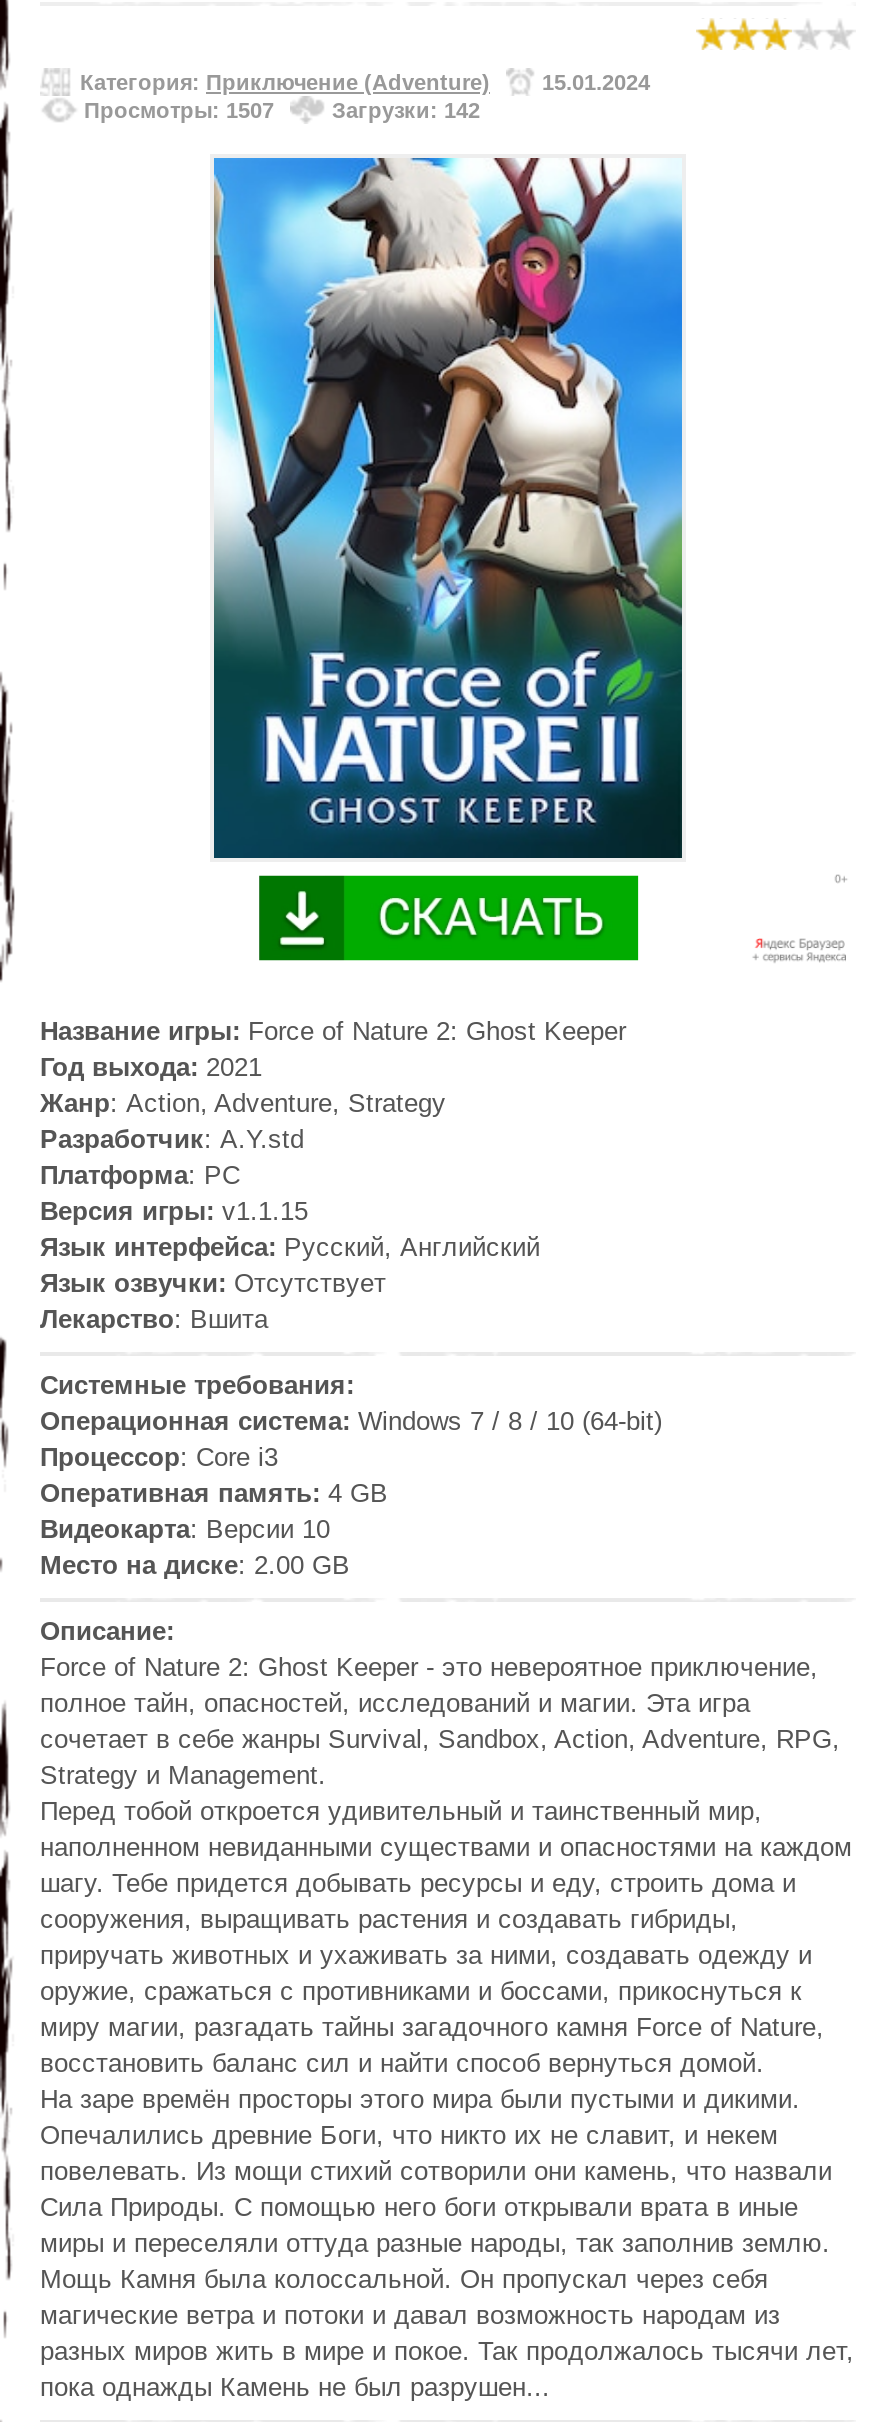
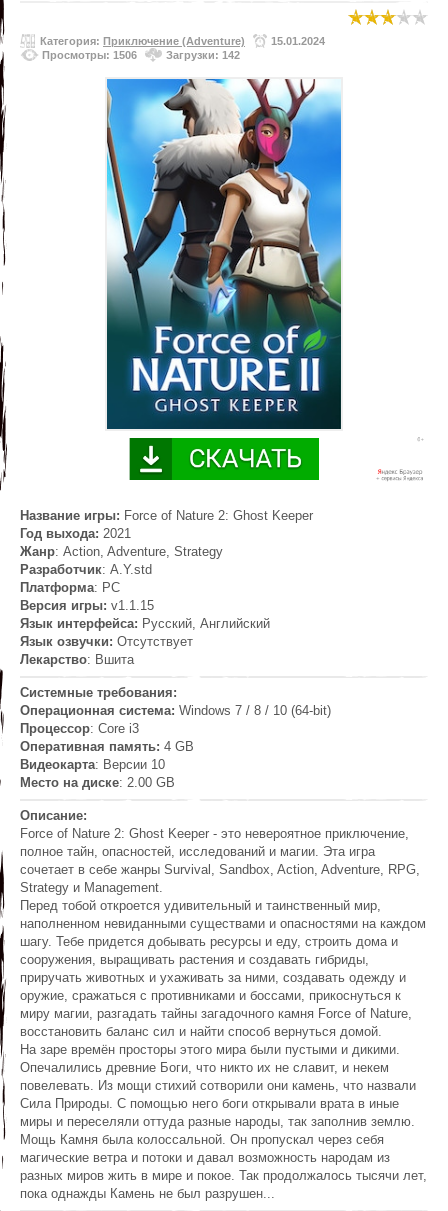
[84,98,274,122] Просмотры: 1507 -> [42,49,137,61] Просмотры: 1506

